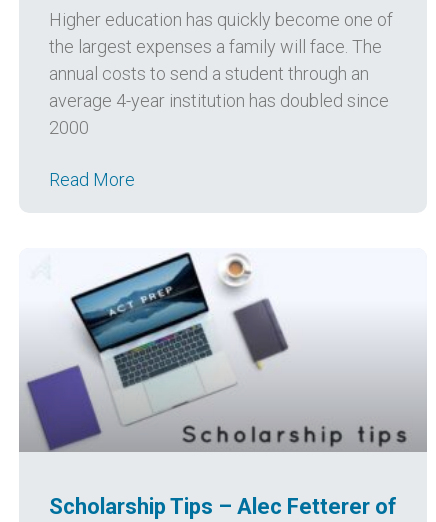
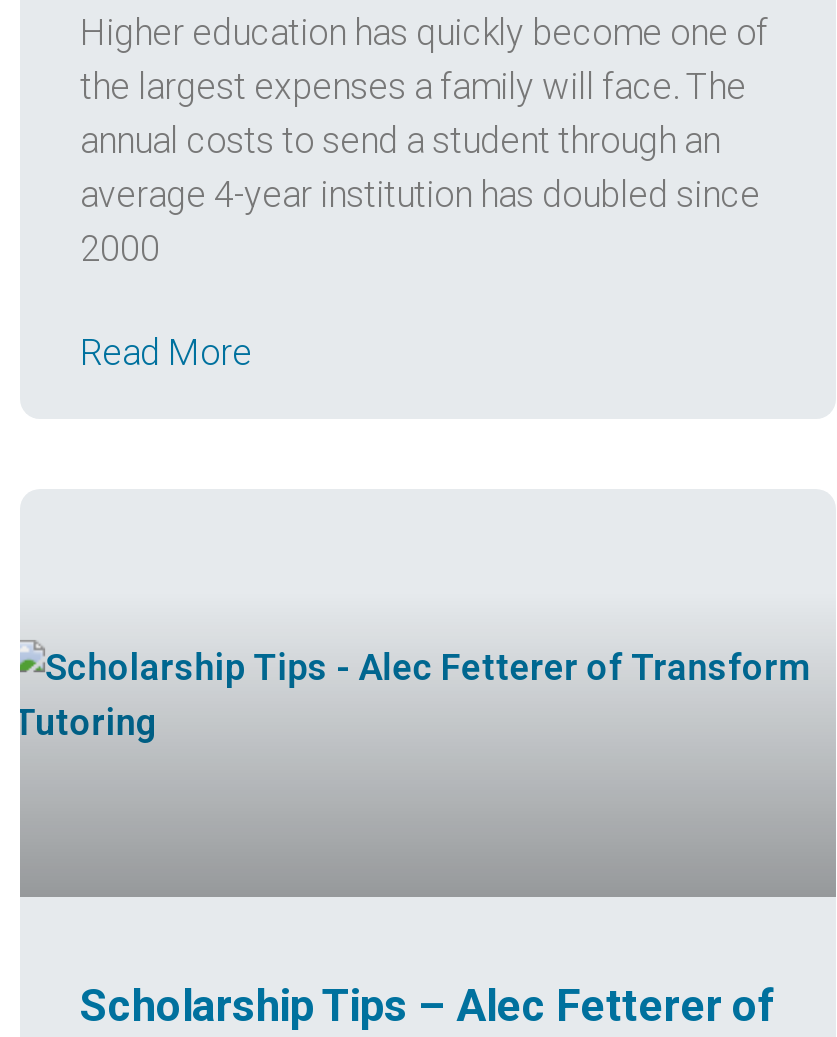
[19,252,414,451] [image] -> [18,499,812,893] [image]

